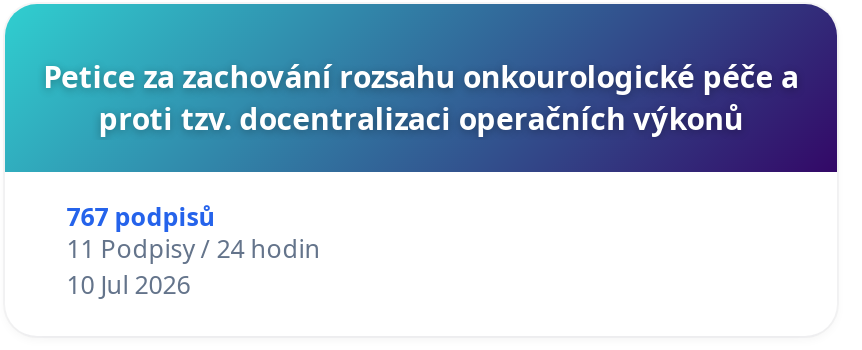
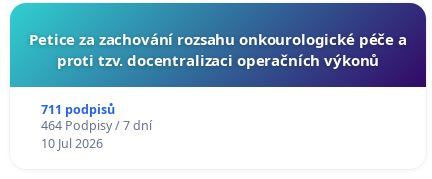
[67,200,215,234] 767 podpisů -> [41,101,115,118] 711 podpisů
[67,232,321,266] 11 Podpisy / 24 hodin -> [41,117,152,134] 464 Podpisy / 7 dní

